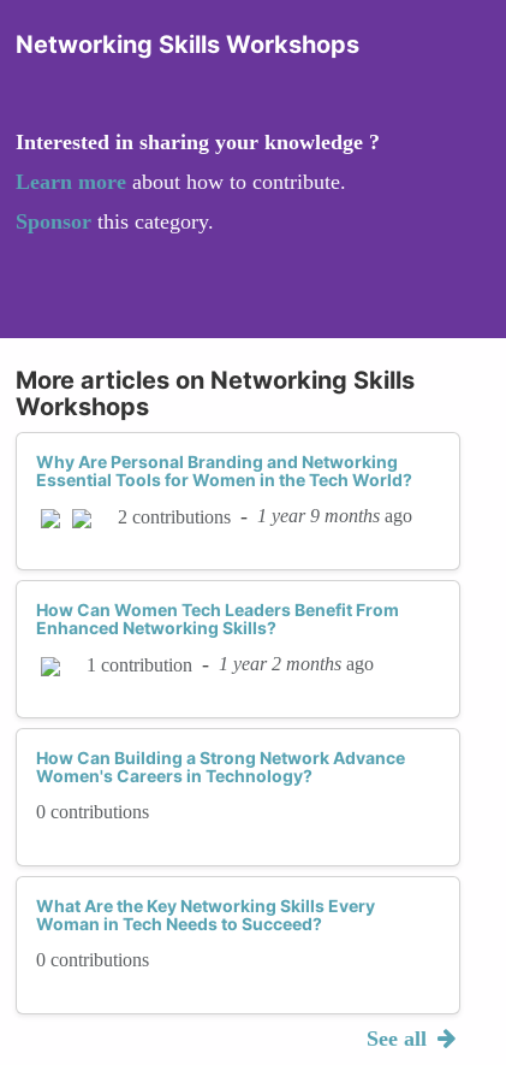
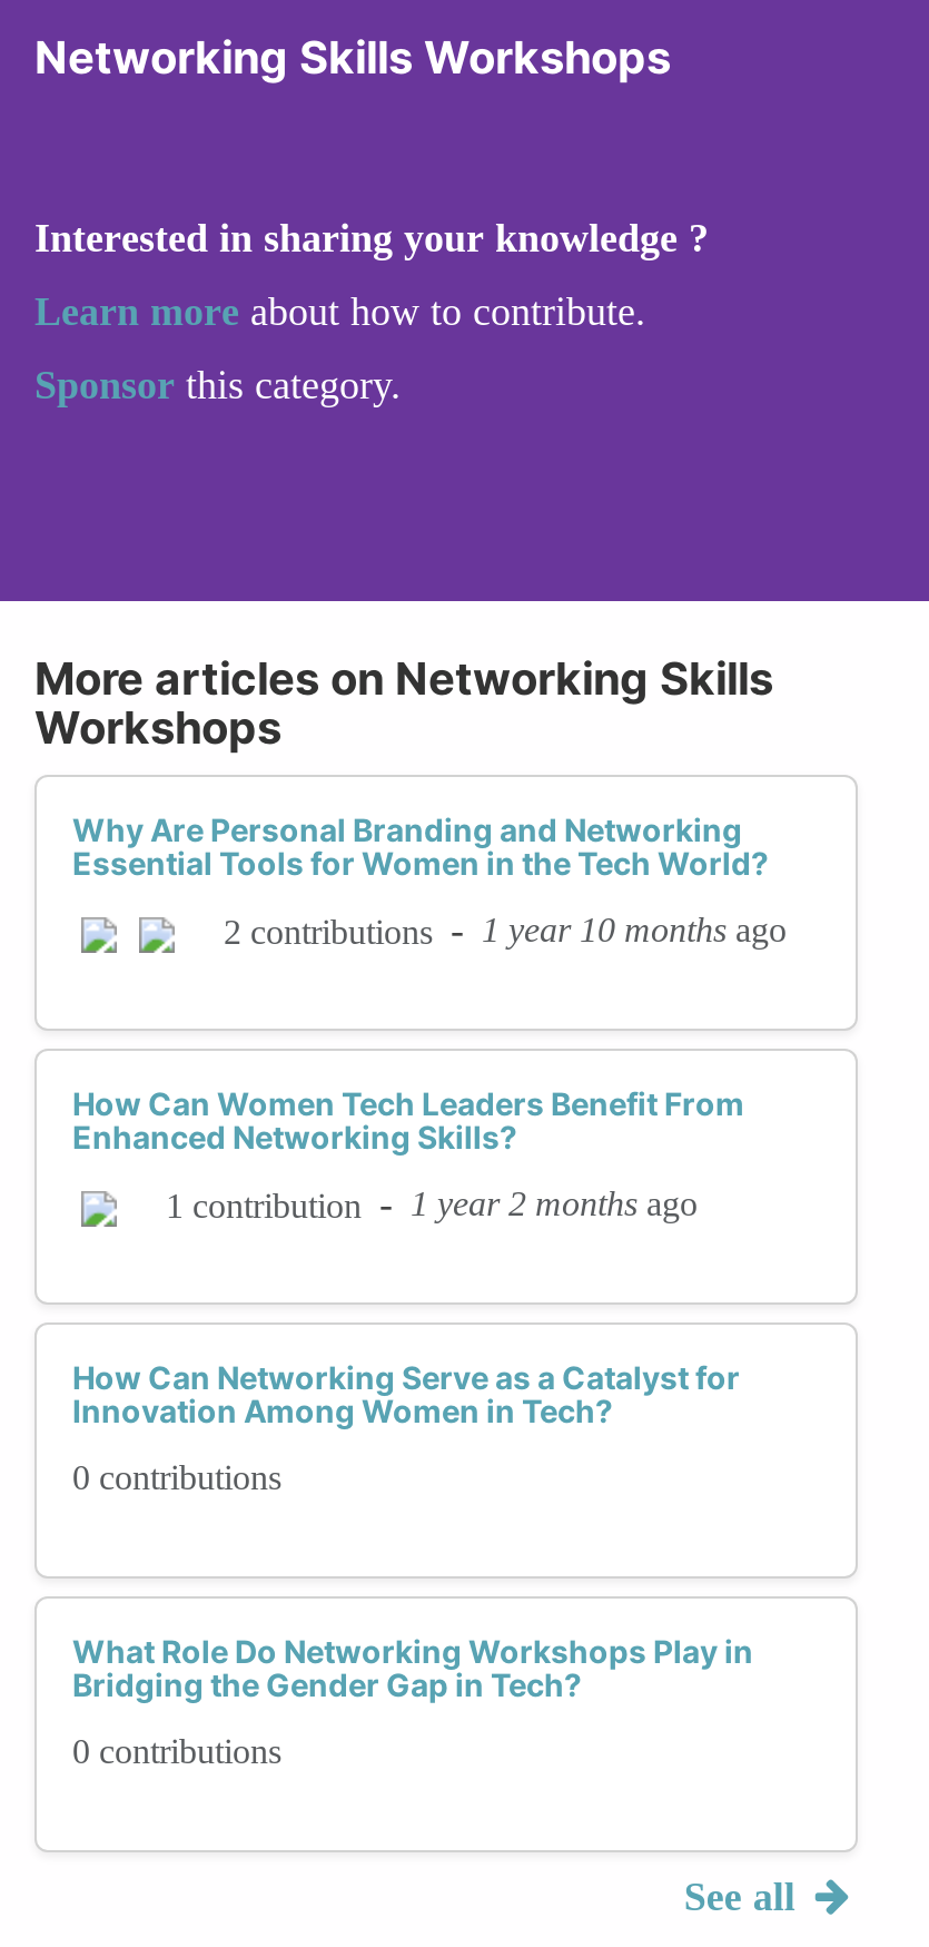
[118,504,412,528] 2 contributions - 1 year 9 months ago -> [224,908,787,953] 2 contributions - 1 year 10 months ago
[36,747,405,786] How Can Building a Strong Network Advance | Women's Careers in Technology? -> [72,1358,740,1429] How Can Networking Serve as a Catalyst for | Innovation Among Women in Tech?
[36,895,375,934] What Are the Key Networking Skills Every | Woman in Tech Needs to Succeed? -> [72,1632,753,1703] What Role Do Networking Workshops Play in | Bridging the Gender Gap in Tech?

